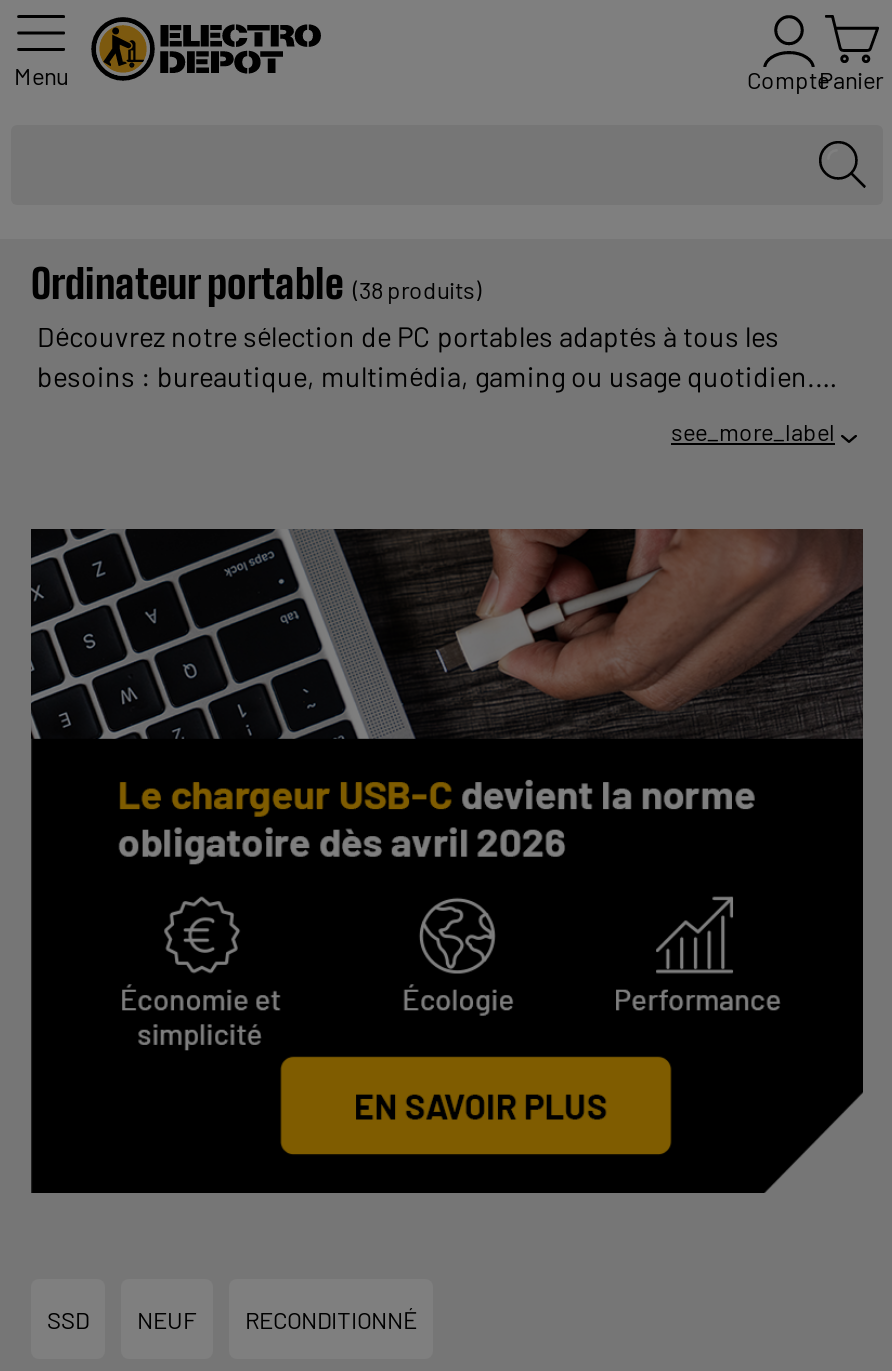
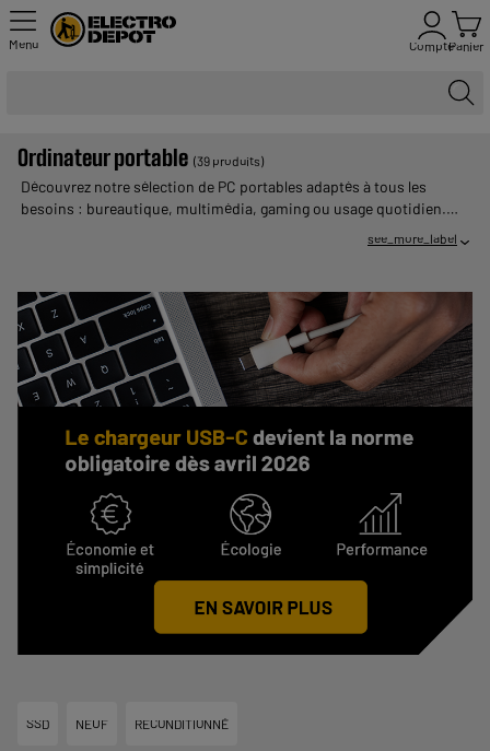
[31,259,481,307] Ordinateur portable (38 produits) -> [17,144,264,170] Ordinateur portable (39 produits)

